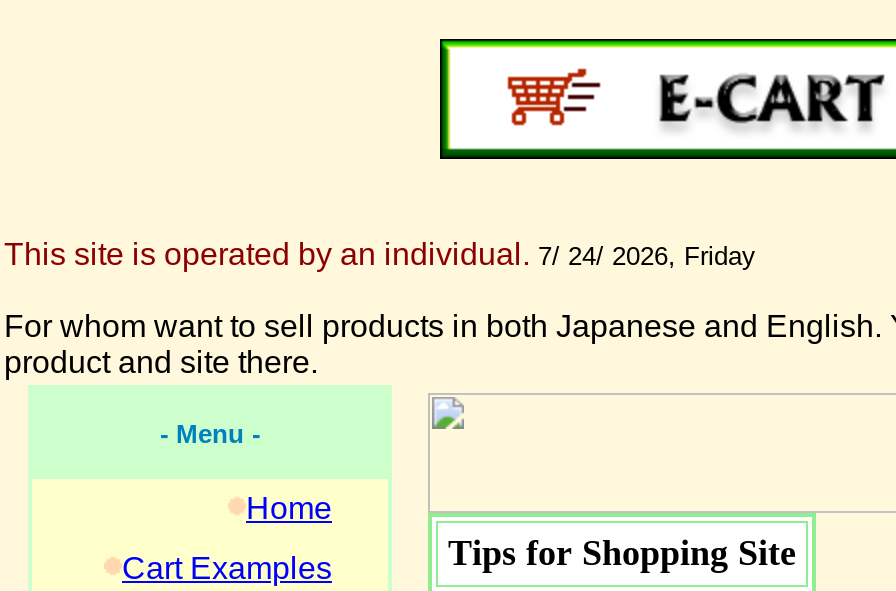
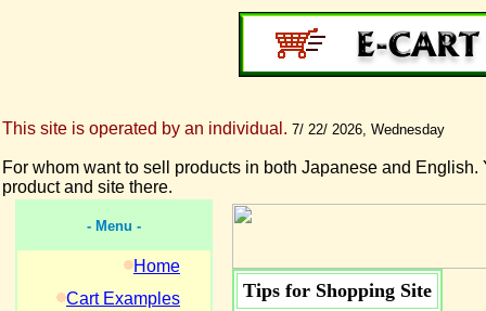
[4,237,756,271] This site is operated by an individual. 7/ 24/ 2026, Friday -> [2,119,445,138] This site is operated by an individual. 7/ 22/ 2026, Wednesday

